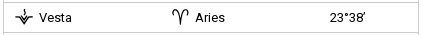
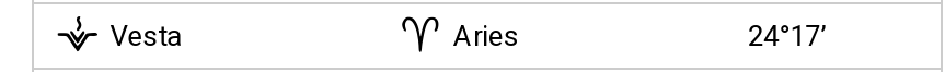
[330,10,366,25] 23°38’ -> [748,19,827,52] 24°17’

